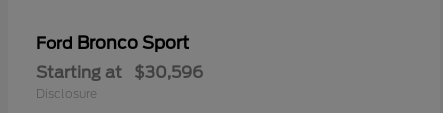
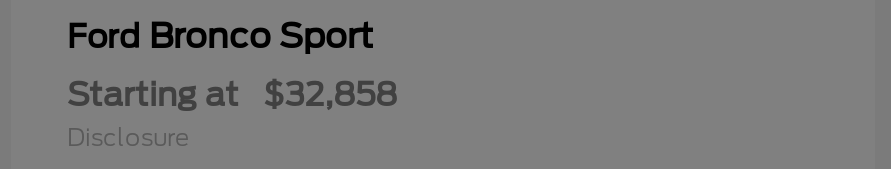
[36,63,203,82] Starting at $30,596 -> [67,77,397,115] Starting at $32,858

